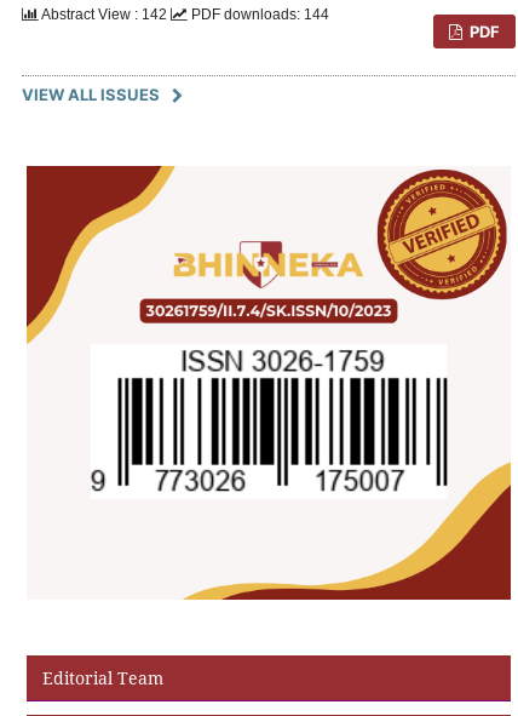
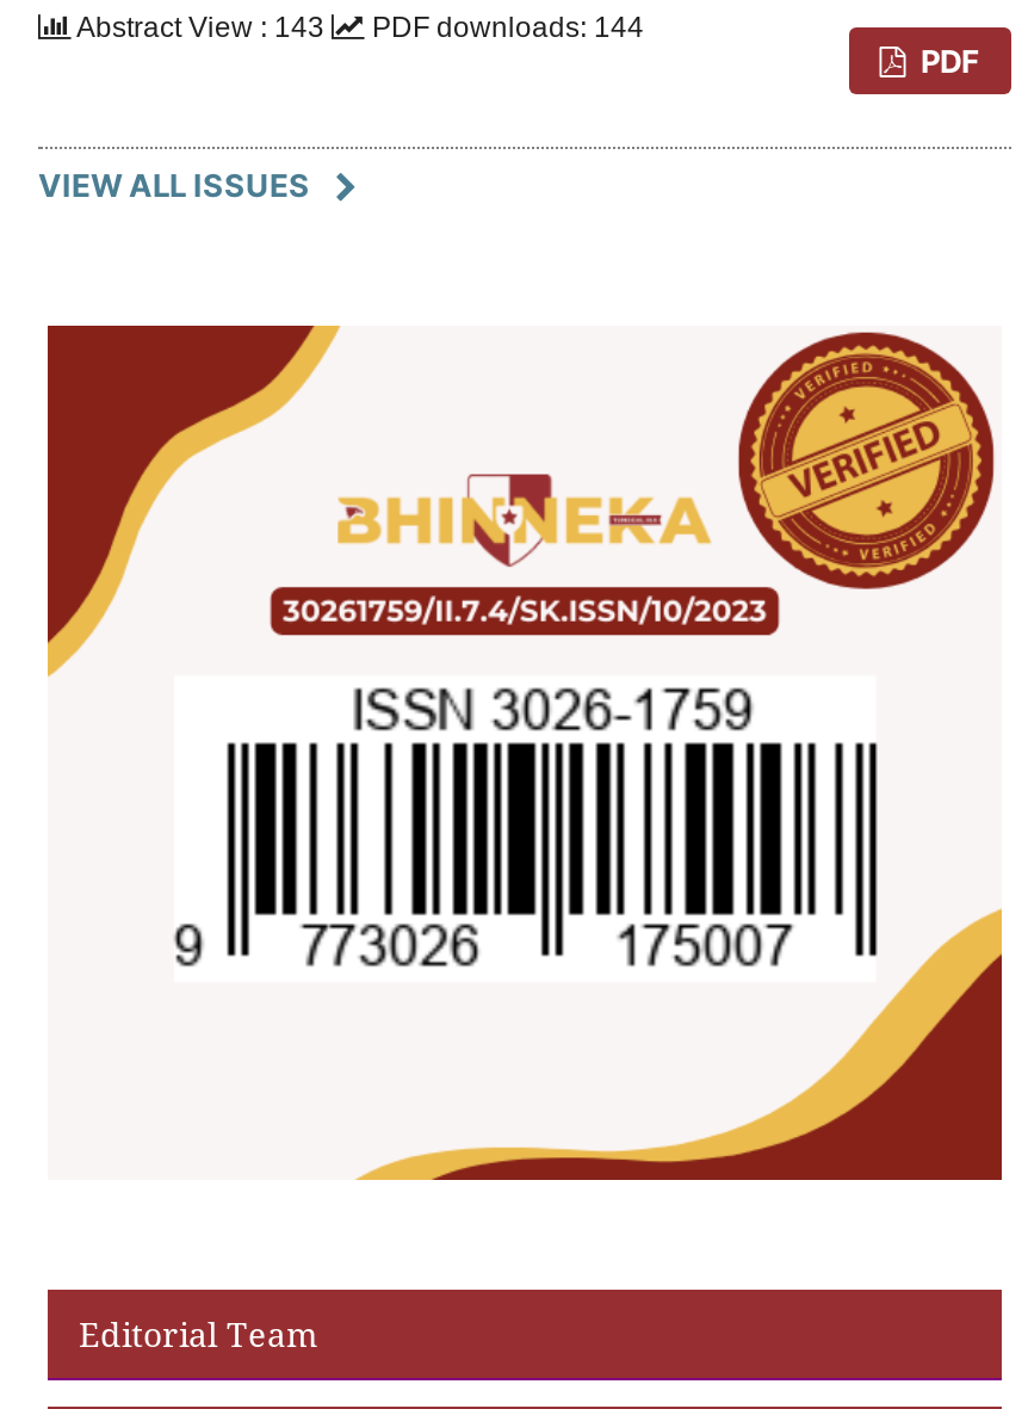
[39,7,171,24] Abstract View : 142 -> [72,12,332,45] Abstract View : 143

